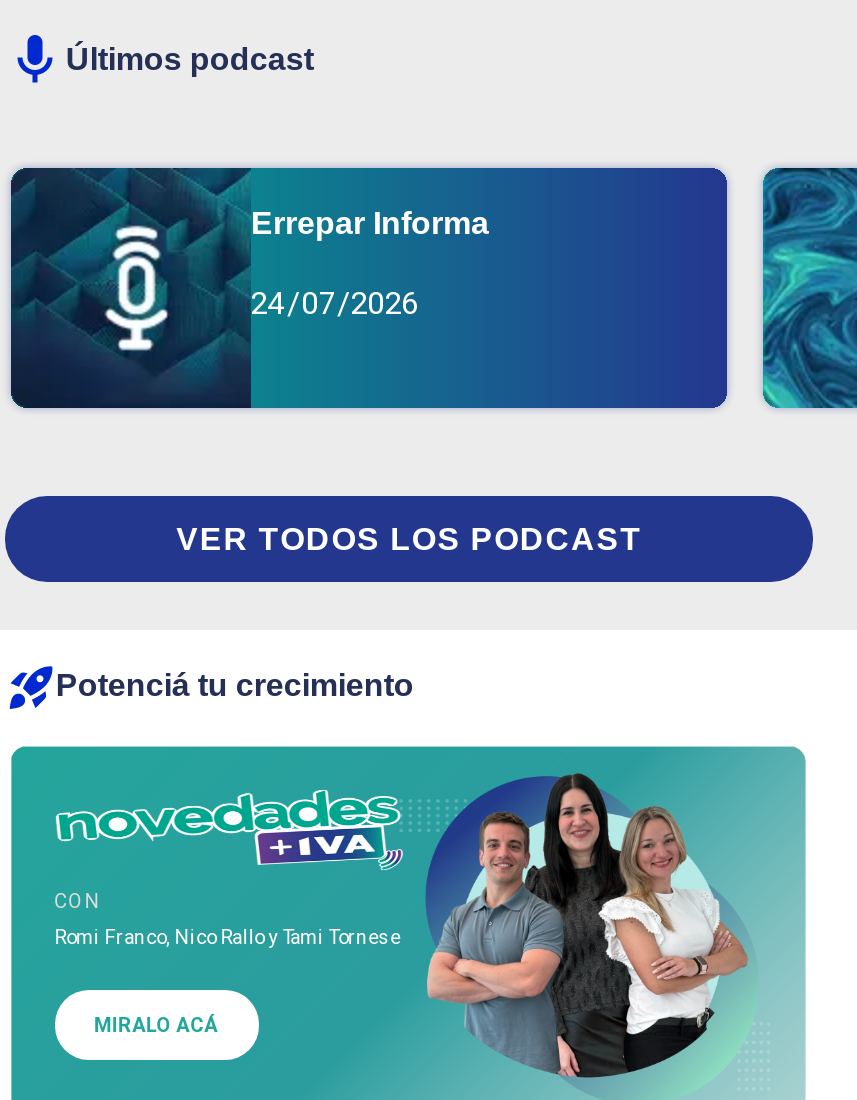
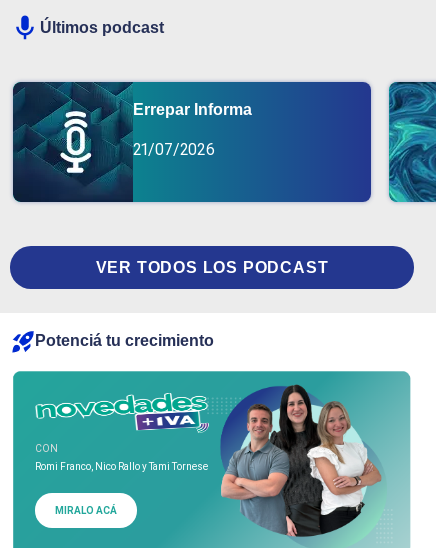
[251,284,421,322] 24/07/2026 -> [133,140,215,159] 21/07/2026

